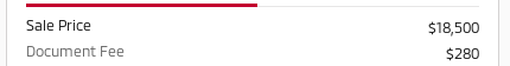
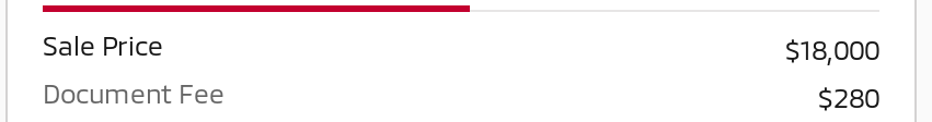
[428,19,479,35] $18,500 -> [785,34,879,65] $18,000

